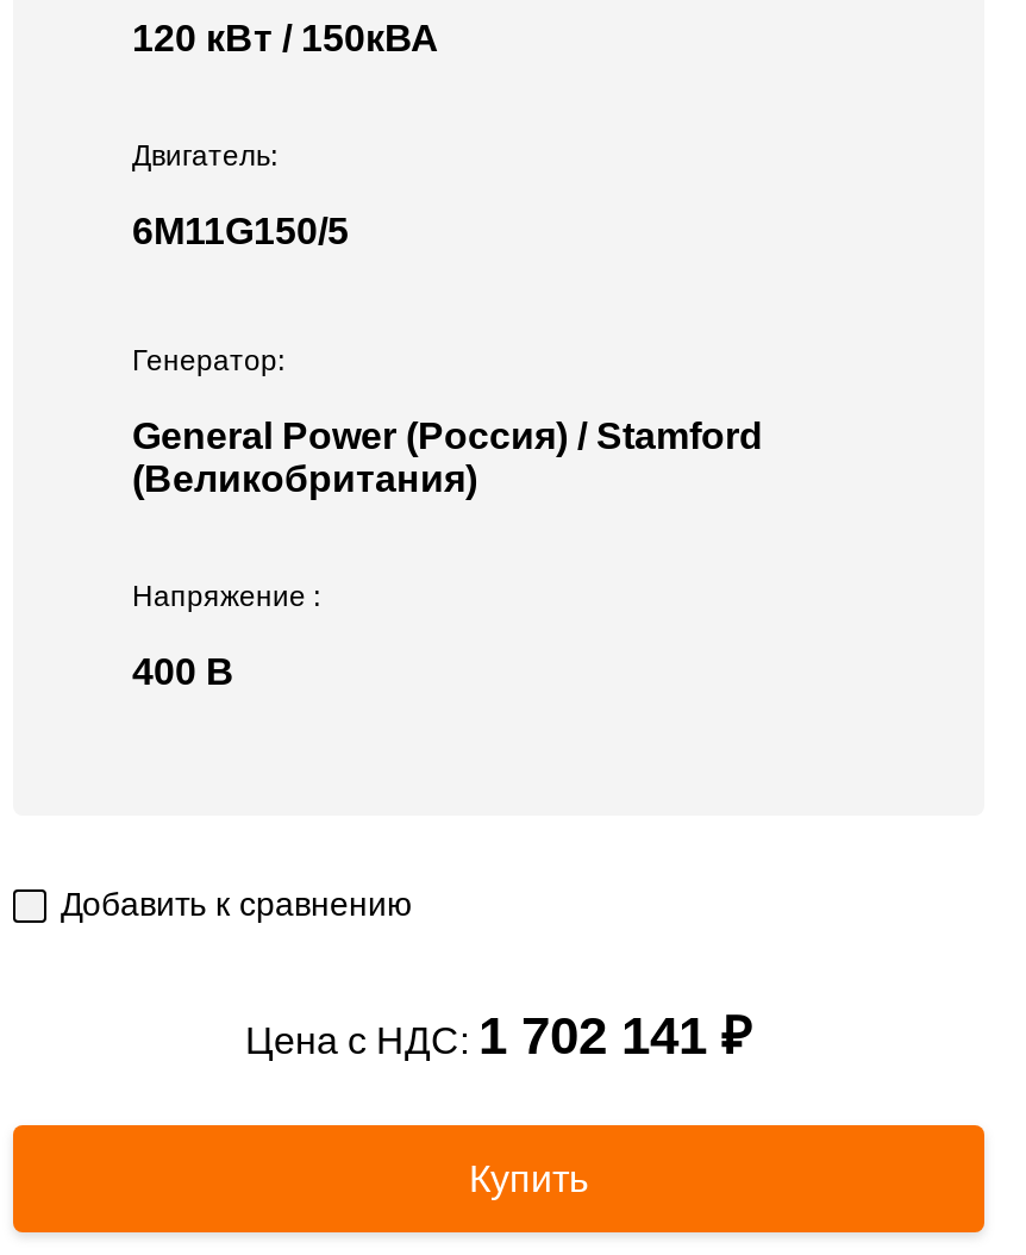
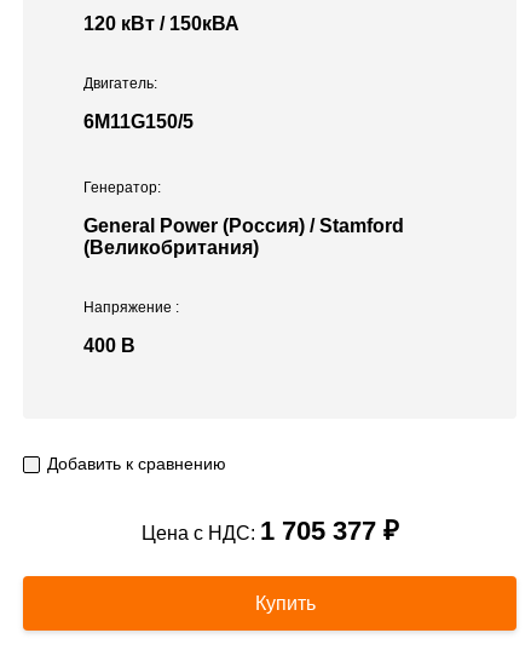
[245,1007,752,1067] Цена с НДС: 1 702 141 ₽ -> [141,516,399,546] Цена с НДС: 1 705 377 ₽

